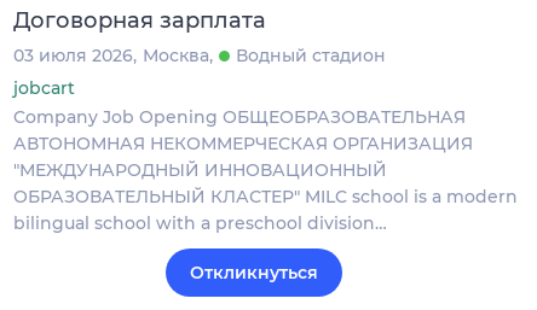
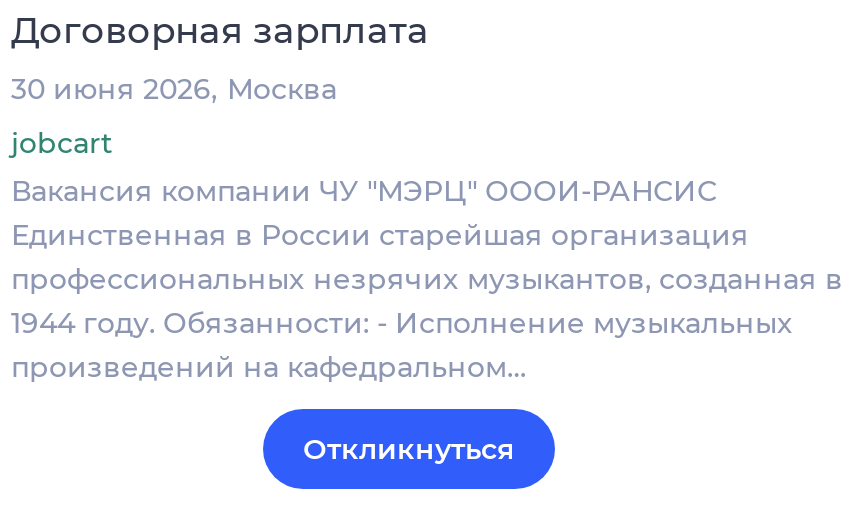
[13,45,386,67] 03 июля 2026 Москва | Водный стадион -> [11,71,337,107] 30 июня 2026 Москва
[13,106,518,234] Company Job Opening ОБЩЕОБРАЗОВАТЕЛЬНАЯ | АВТОНОМНАЯ НЕКОММЕРЧЕСКАЯ ОРГАНИЗАЦИЯ | "МЕЖДУНАРОДНЫЙ ИННОВАЦИОННЫЙ | ОБРАЗОВАТЕЛЬНЫЙ КЛАСТЕР" MILC school is a modern | bilingual school with a preschool division… -> [11,173,843,385] Вакансия компании ЧУ "МЭРЦ" ОООИ-РАНСИС | Единственная в России старейшая организация | профессиональных незрячих музыкантов, созданная в | 1944 году. Обязанности: - Исполнение музыкальных | произведений на кафедральном…

